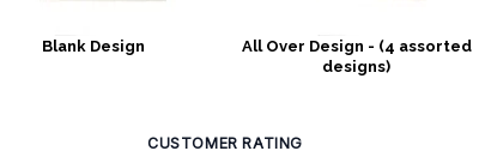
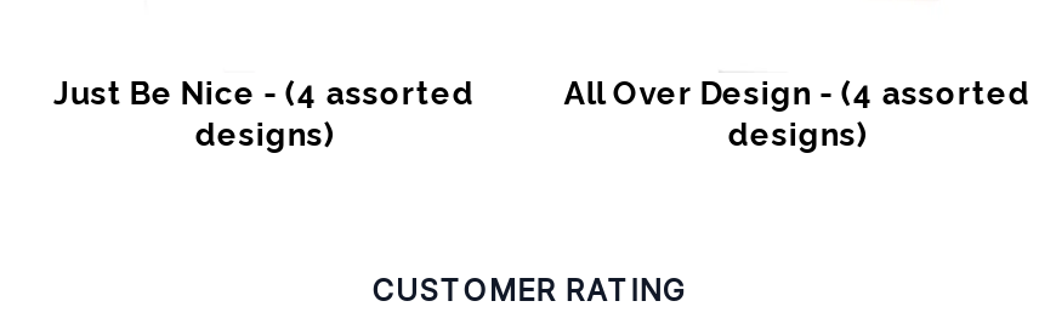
[42,37,145,55] Blank Design -> [54,74,474,152] Just Be Nice - (4 assorted | designs)

